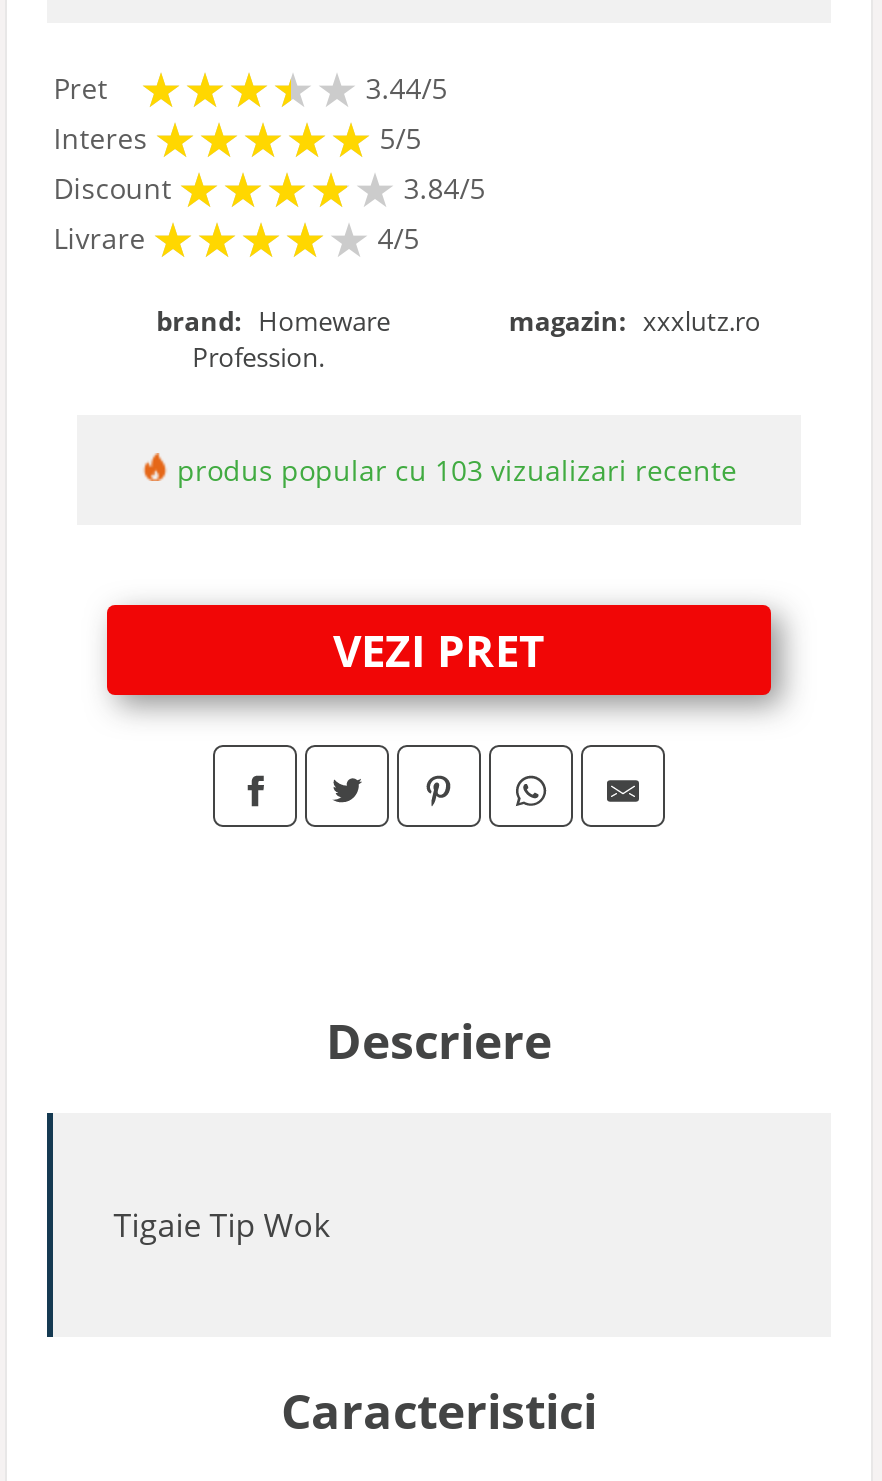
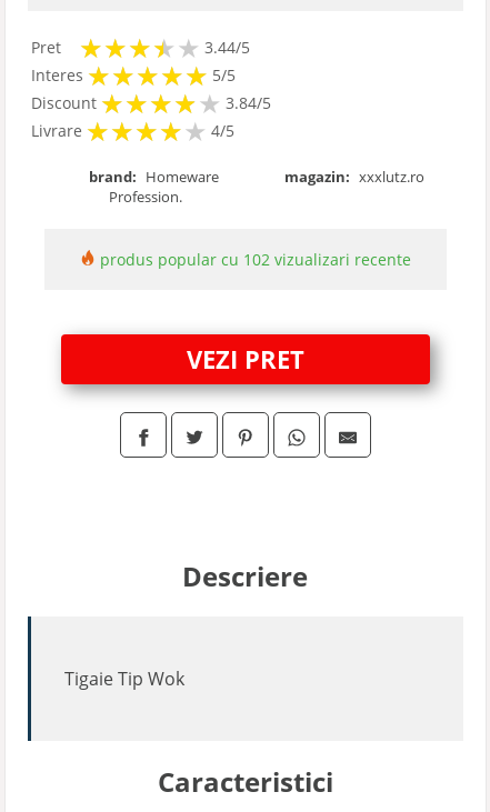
[169,451,737,489] produs popular cu 103 vizualizari recente -> [96,249,411,270] produs popular cu 102 vizualizari recente

